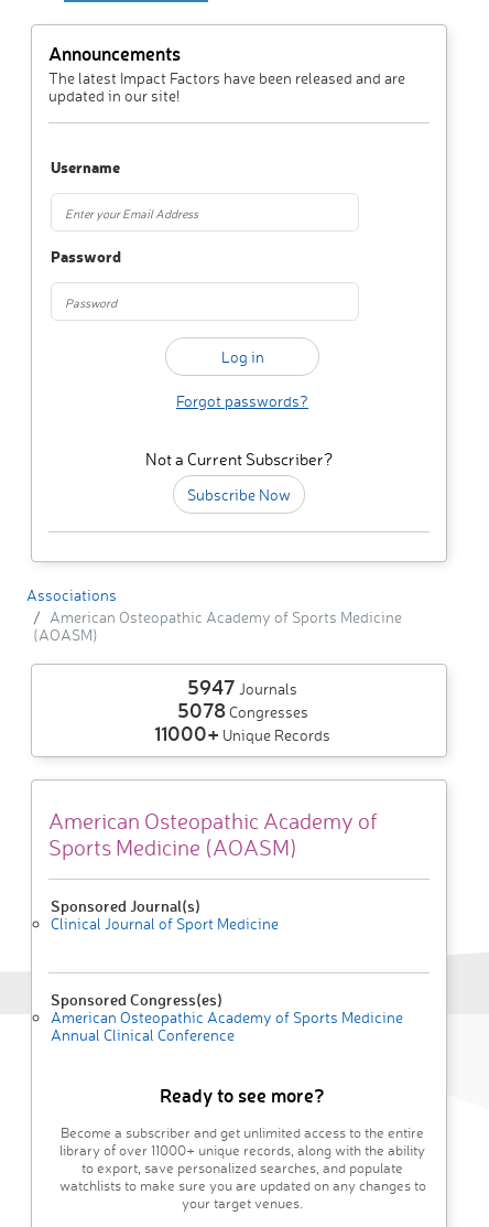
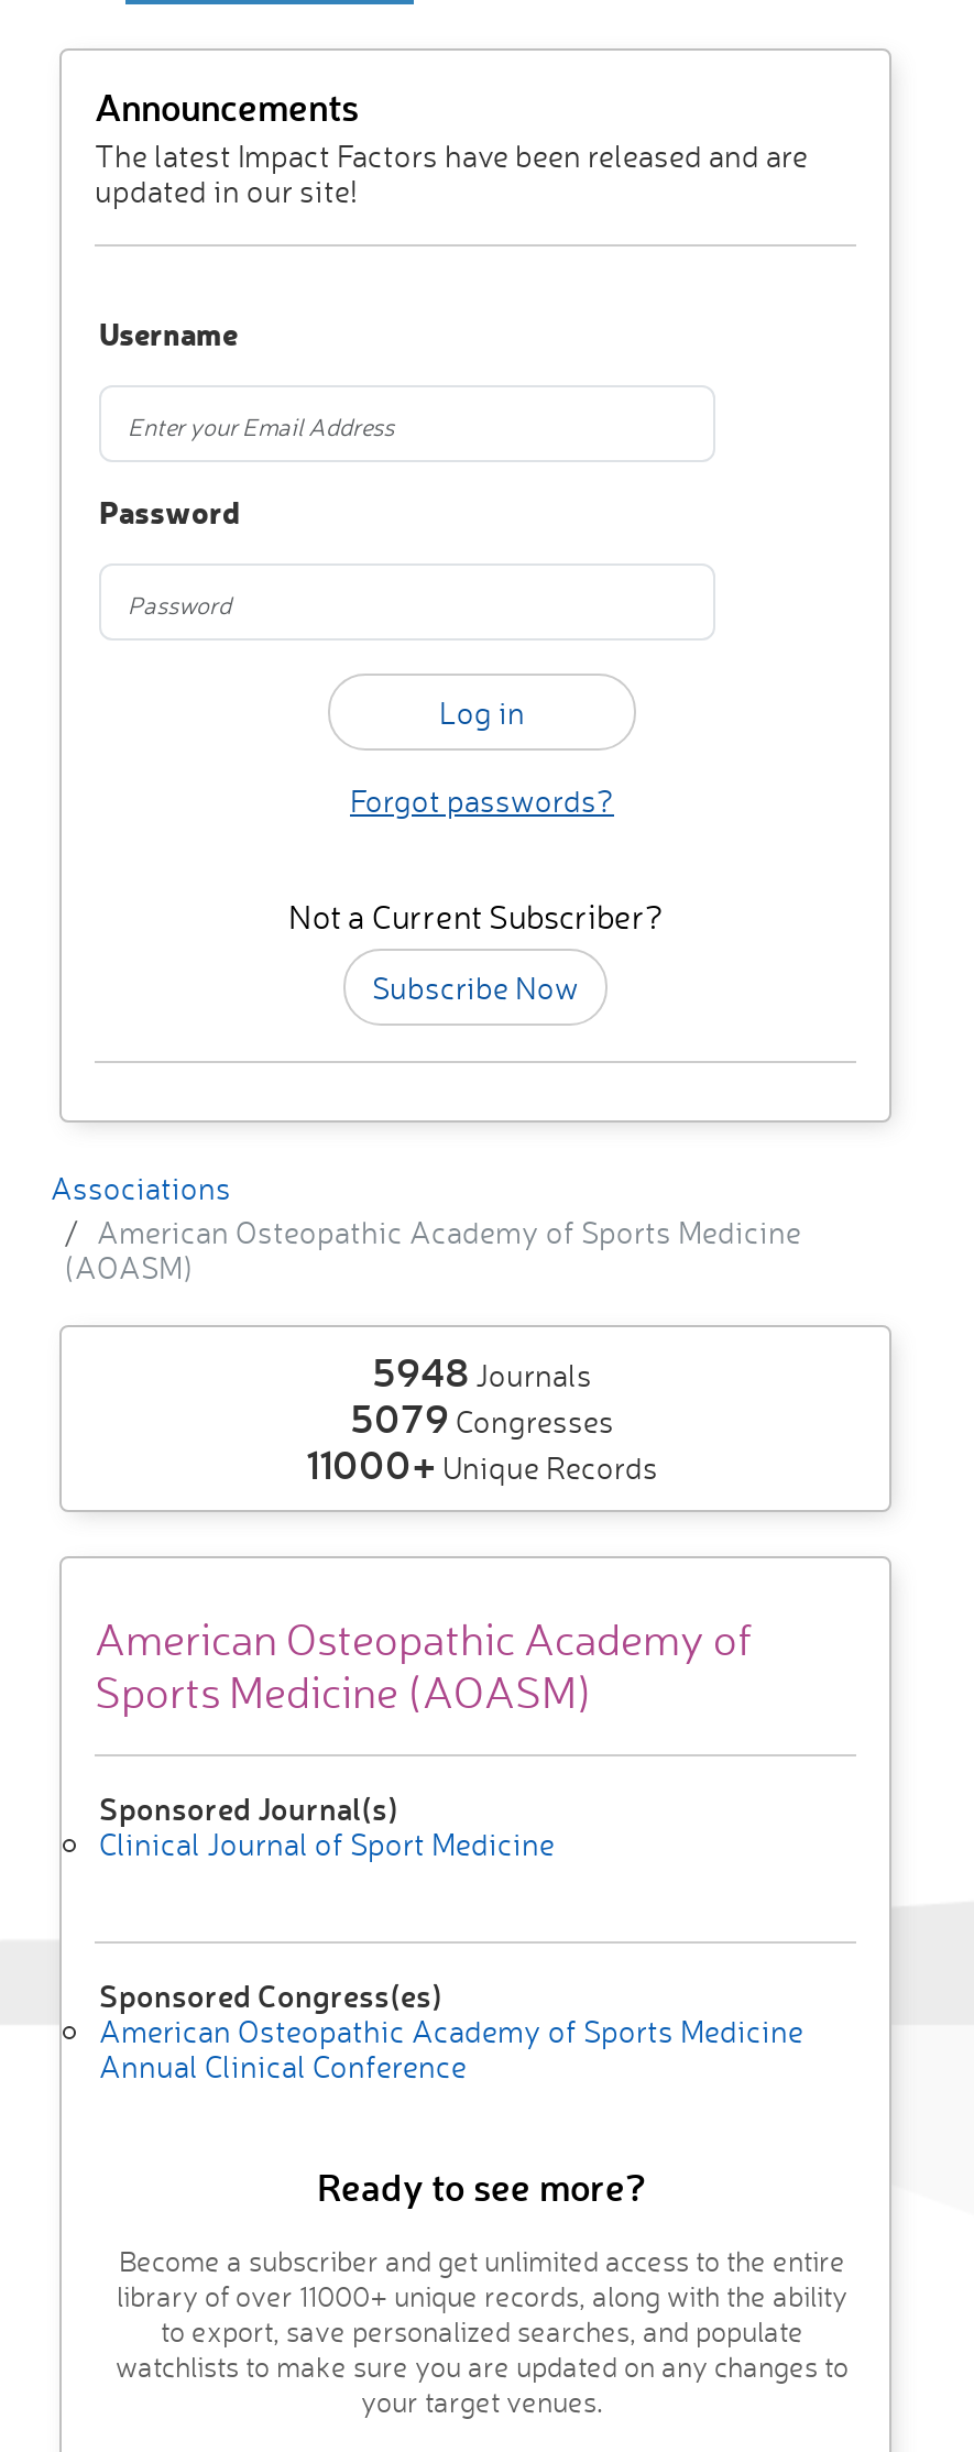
[187,674,297,700] 5947Journals -> [372,1346,592,1398] 5948Journals
[177,697,308,724] 5078 Congresses -> [350,1392,614,1445] 5079 Congresses

